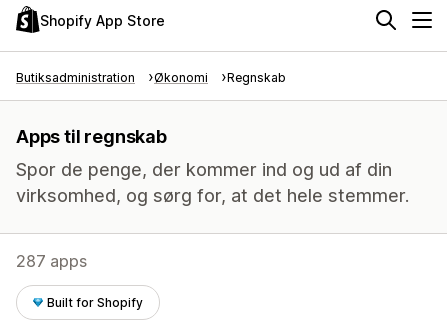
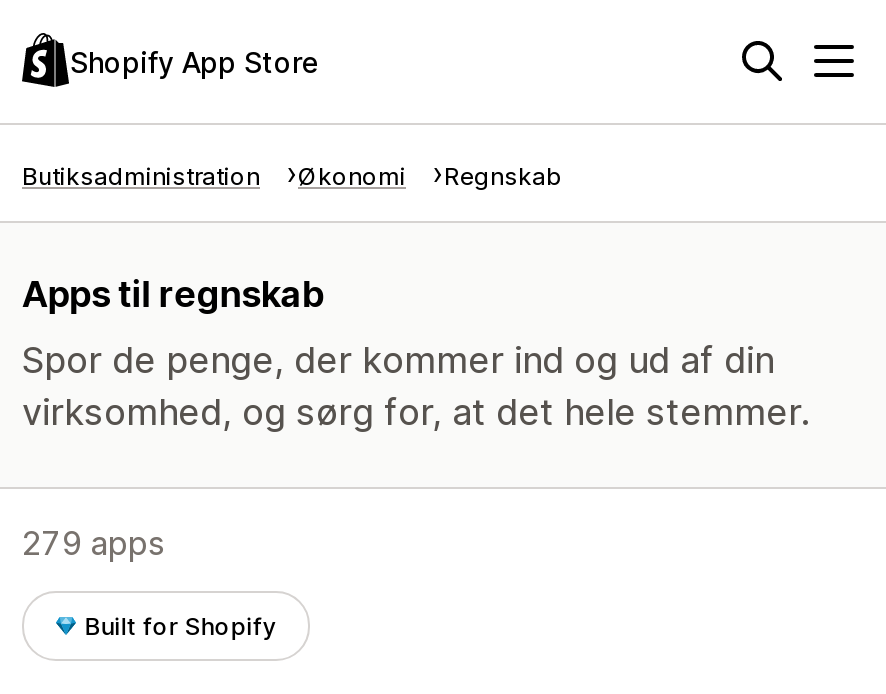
[16,251,87,271] 287 apps -> [22,523,164,563] 279 apps

